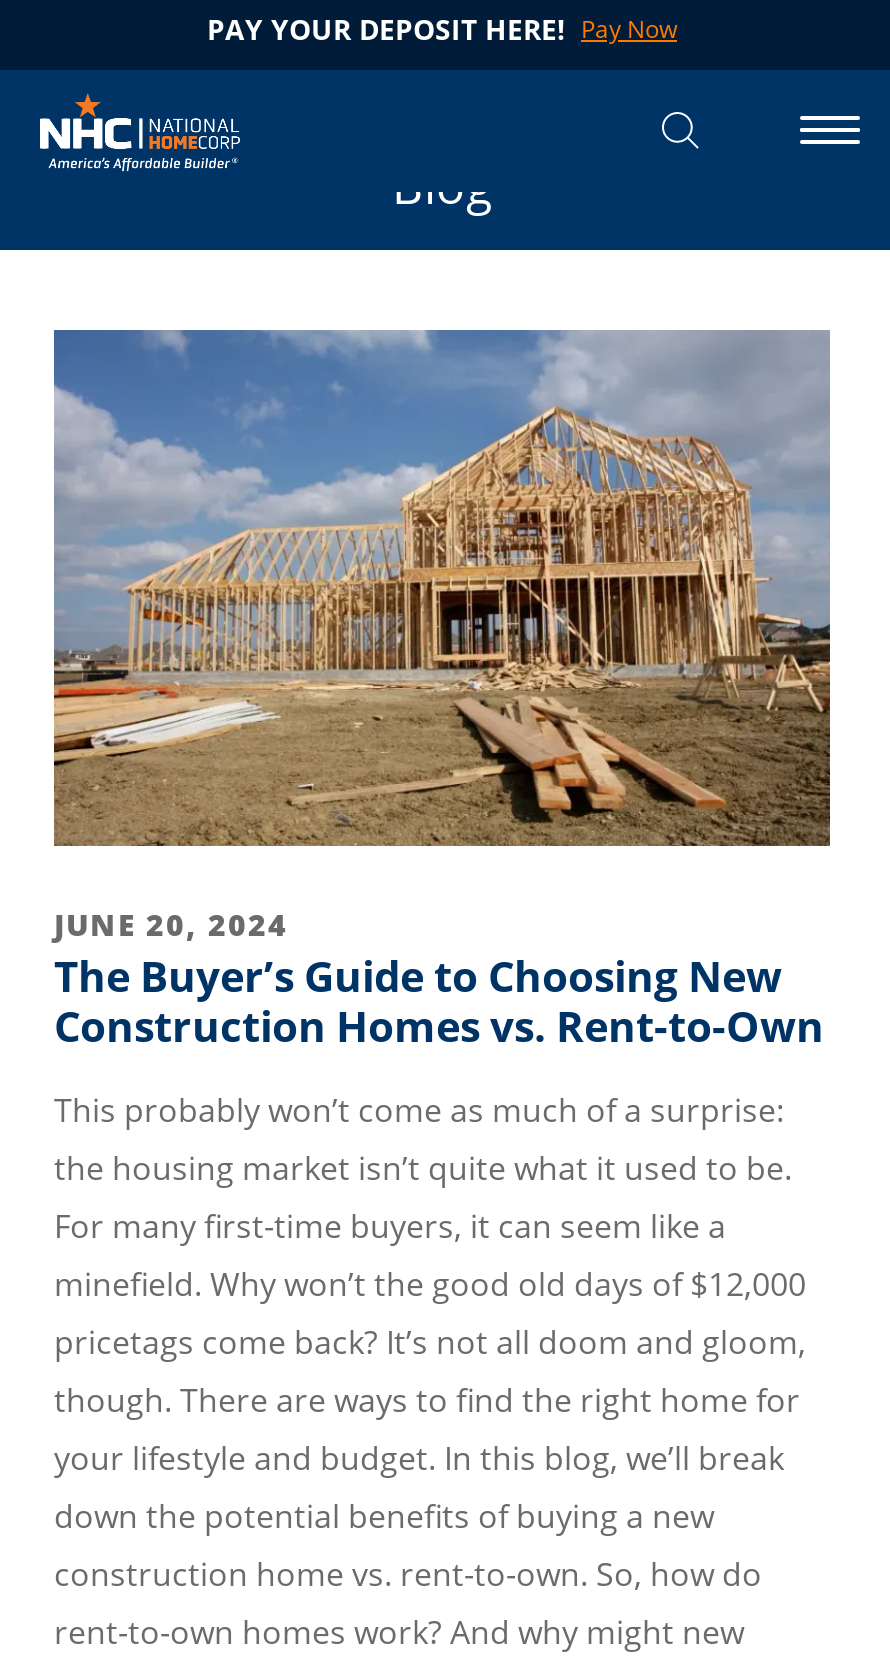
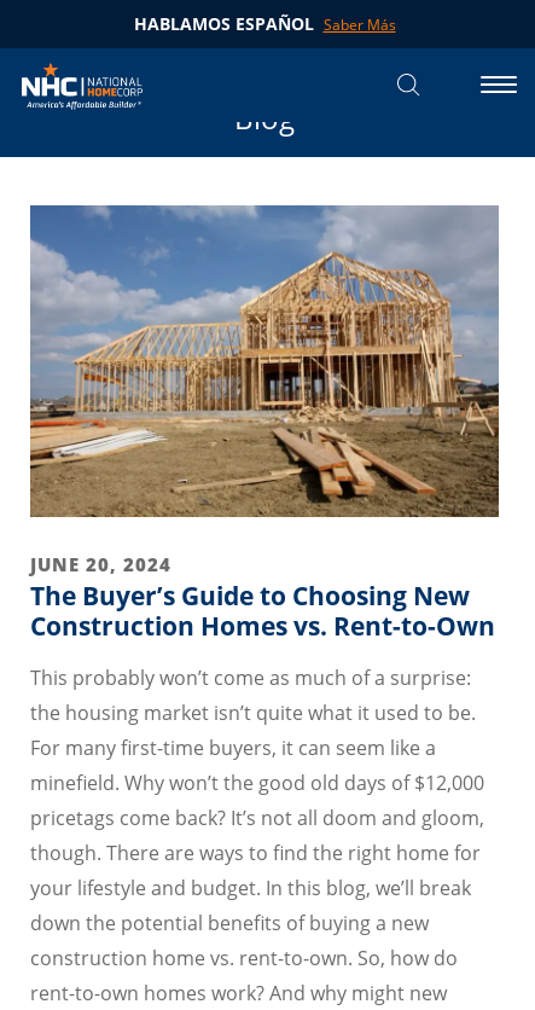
[207,10,677,48] PAY YOUR DEPOSIT HERE! Pay Now -> [133,12,396,35] HABLAMOS ESPAÑOL Saber Más

